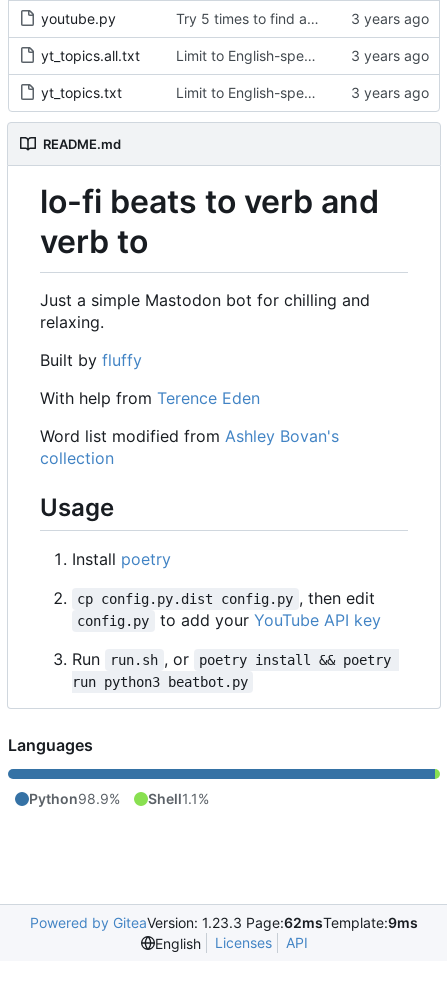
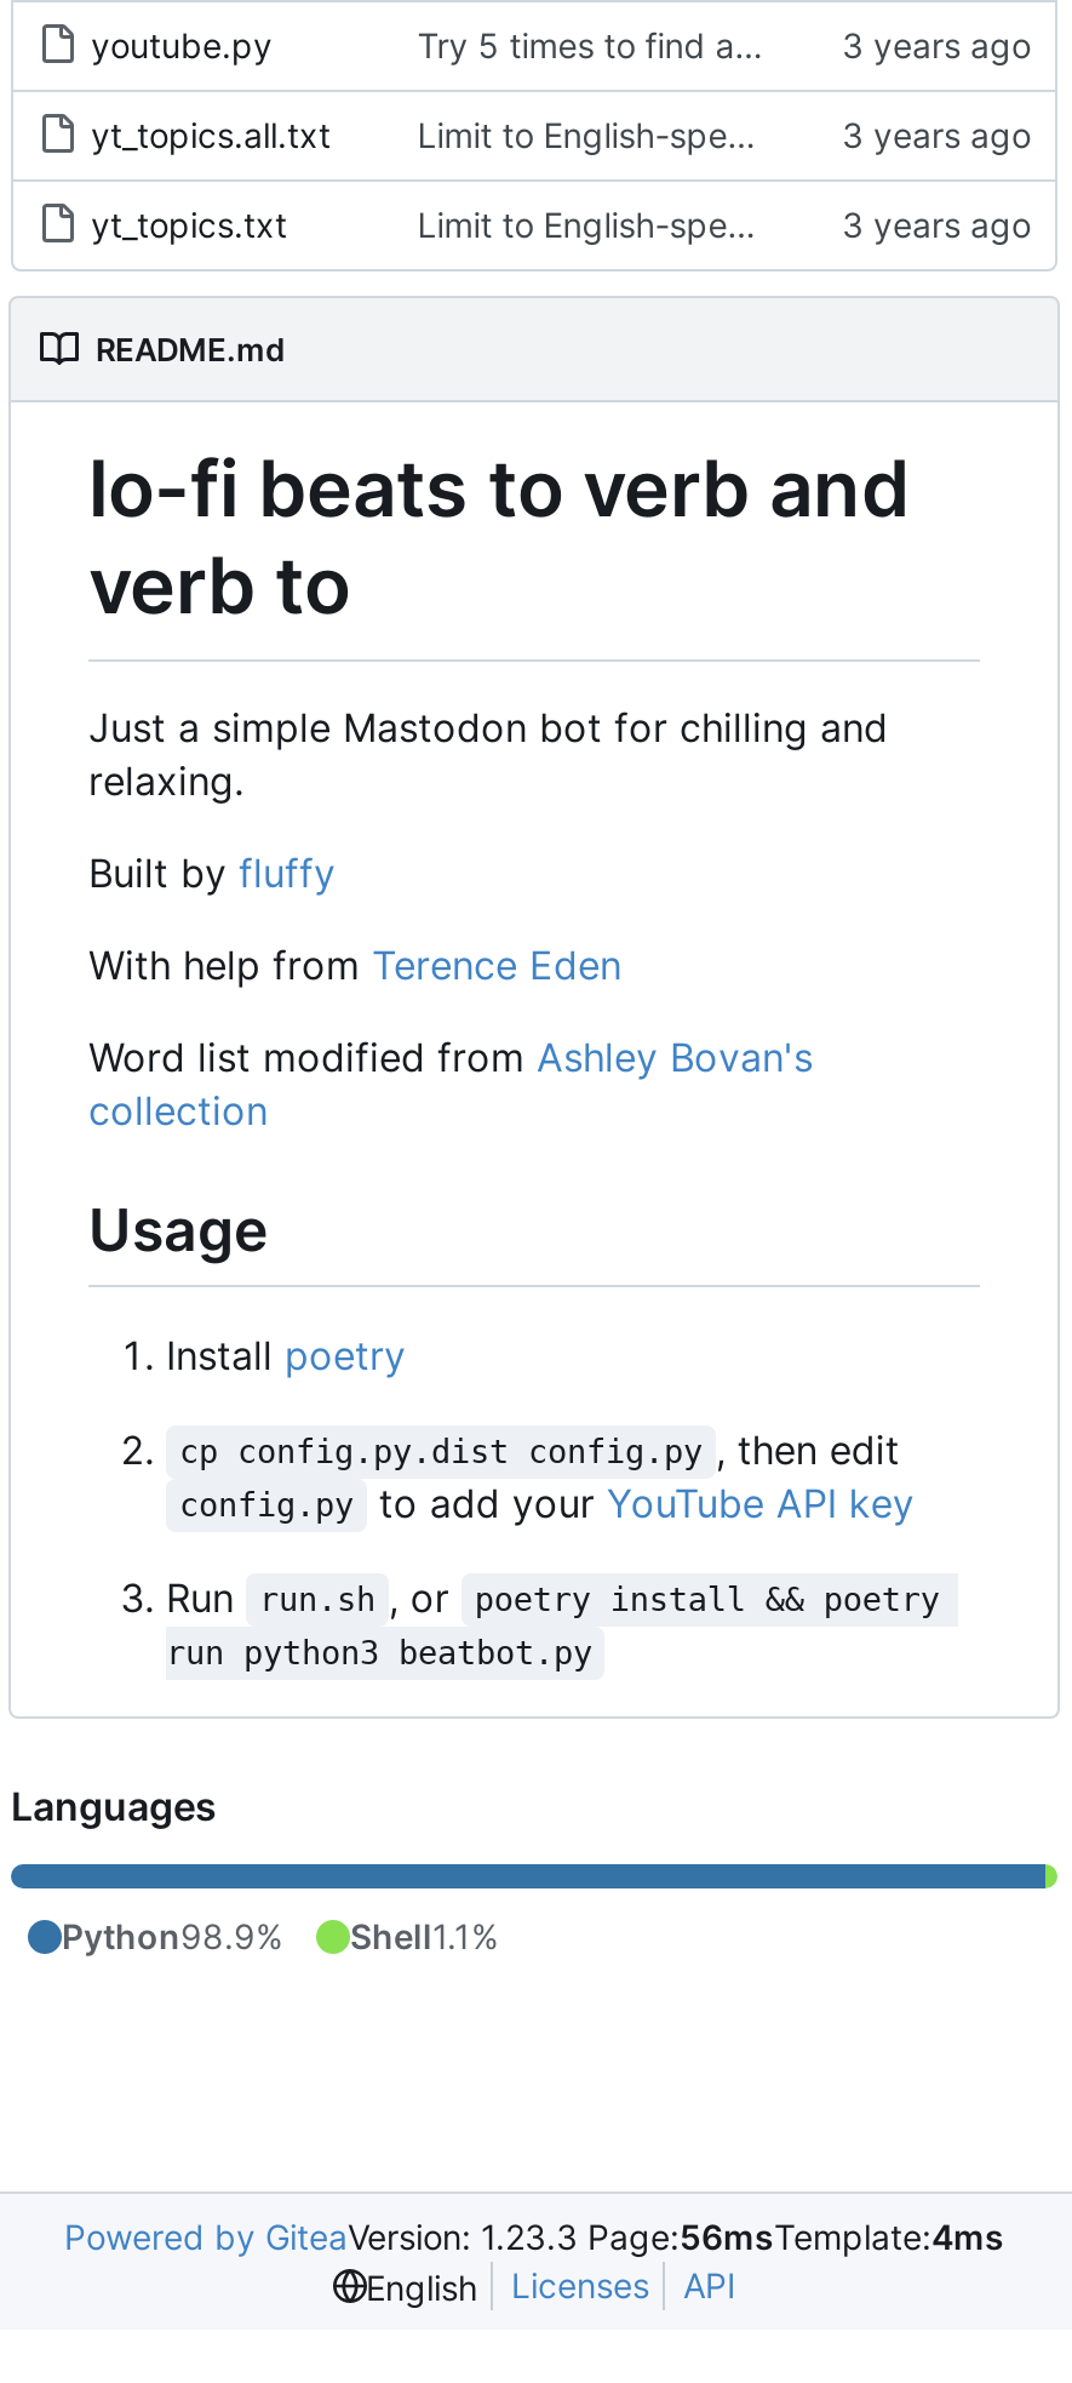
[30,914,418,931] Powered by GiteaVersion: 1.23.3 Page:62msTemplate:9ms -> [64,2216,1004,2257] Powered by GiteaVersion: 1.23.3 Page:56msTemplate:4ms

